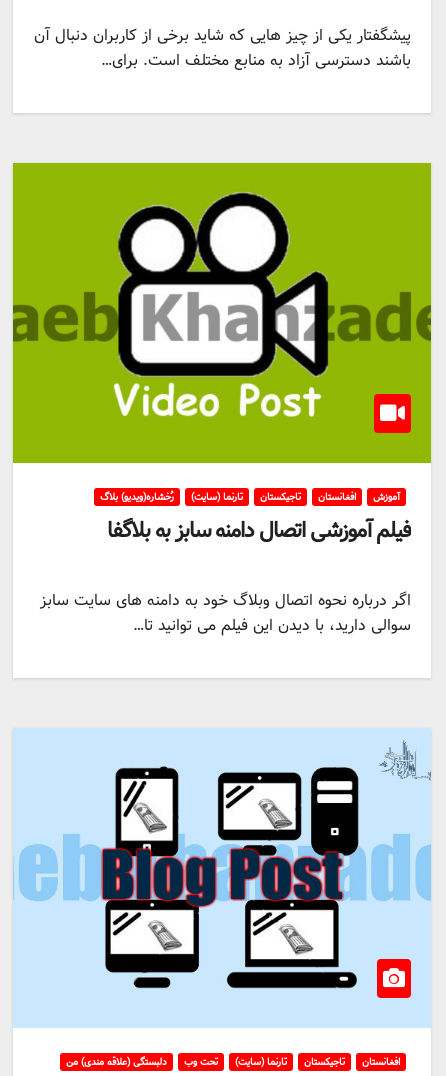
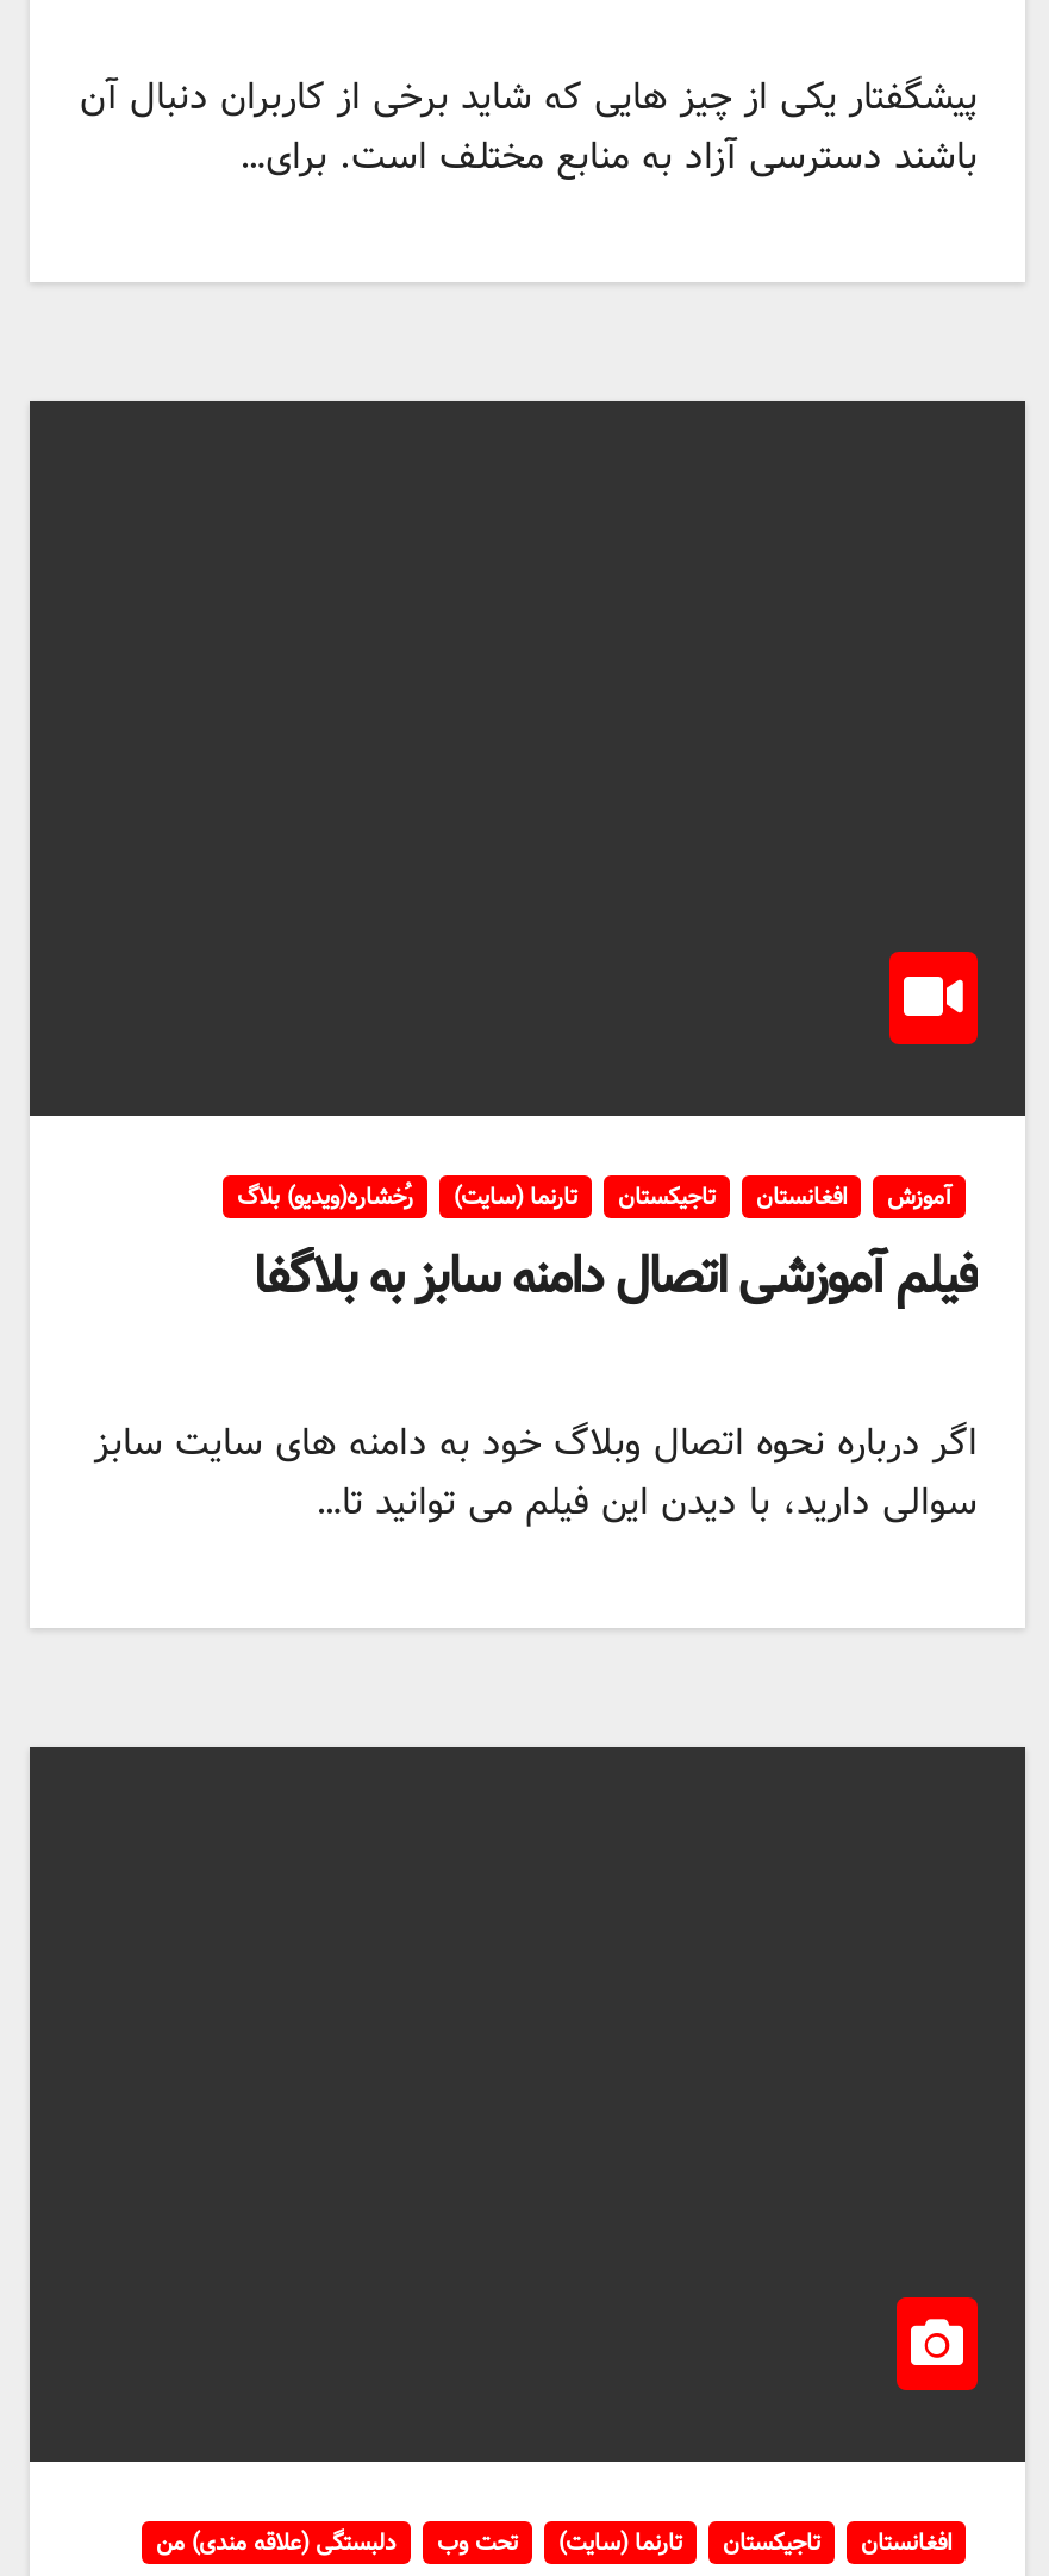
[12,162,432,464] [image] -> none
[13,728,431,1028] [image] -> none

